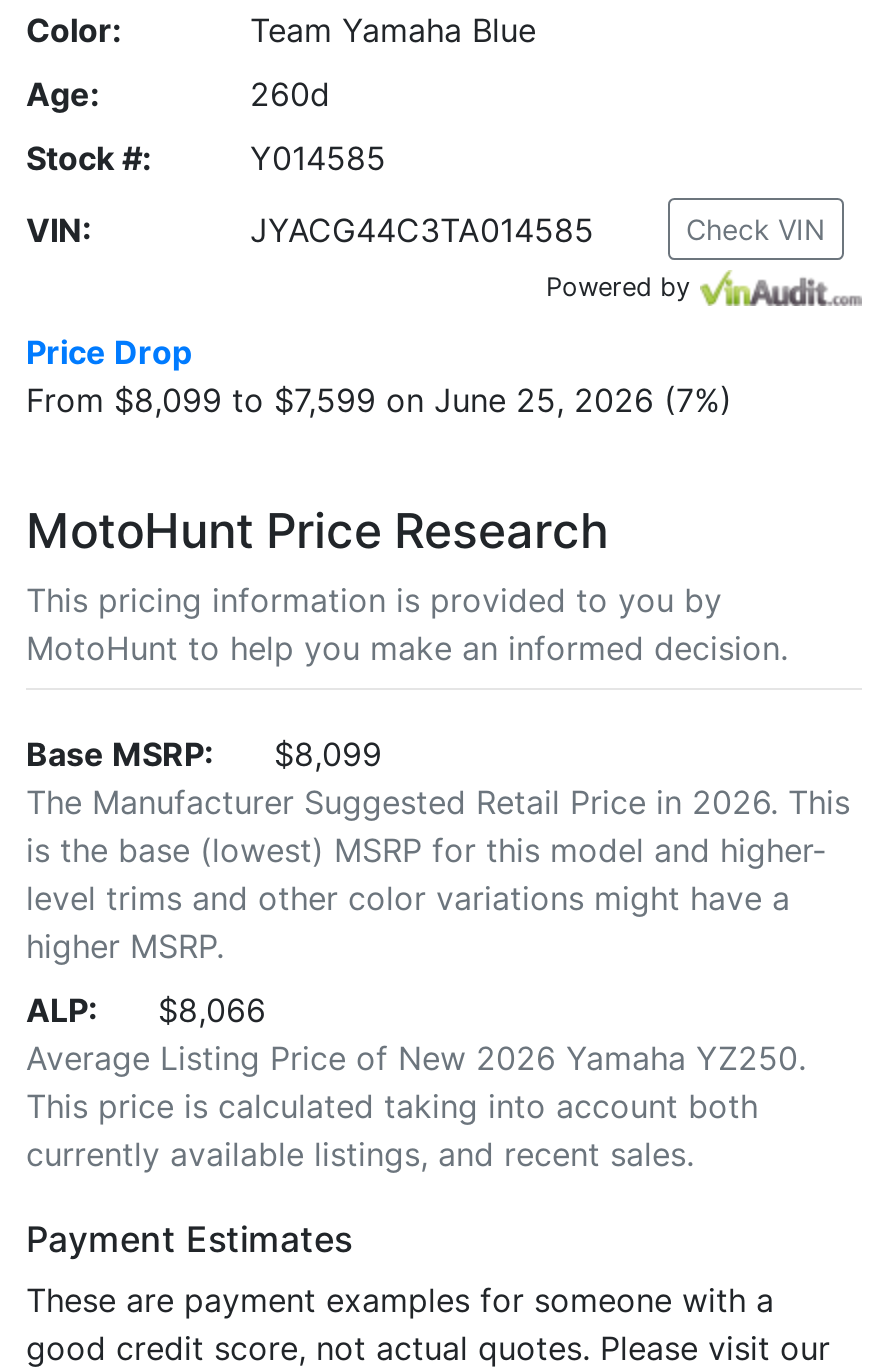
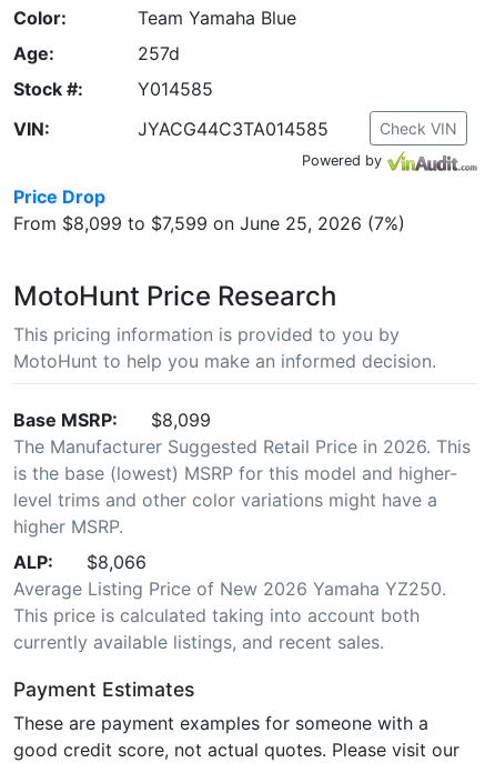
[250,74,330,114] 260d -> [138,42,180,64] 257d

